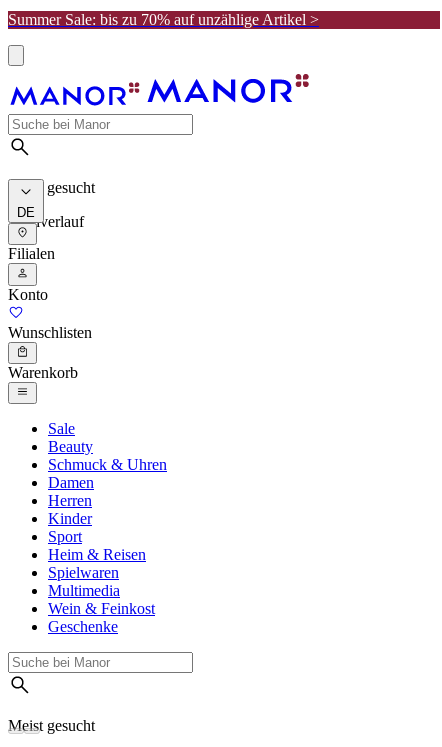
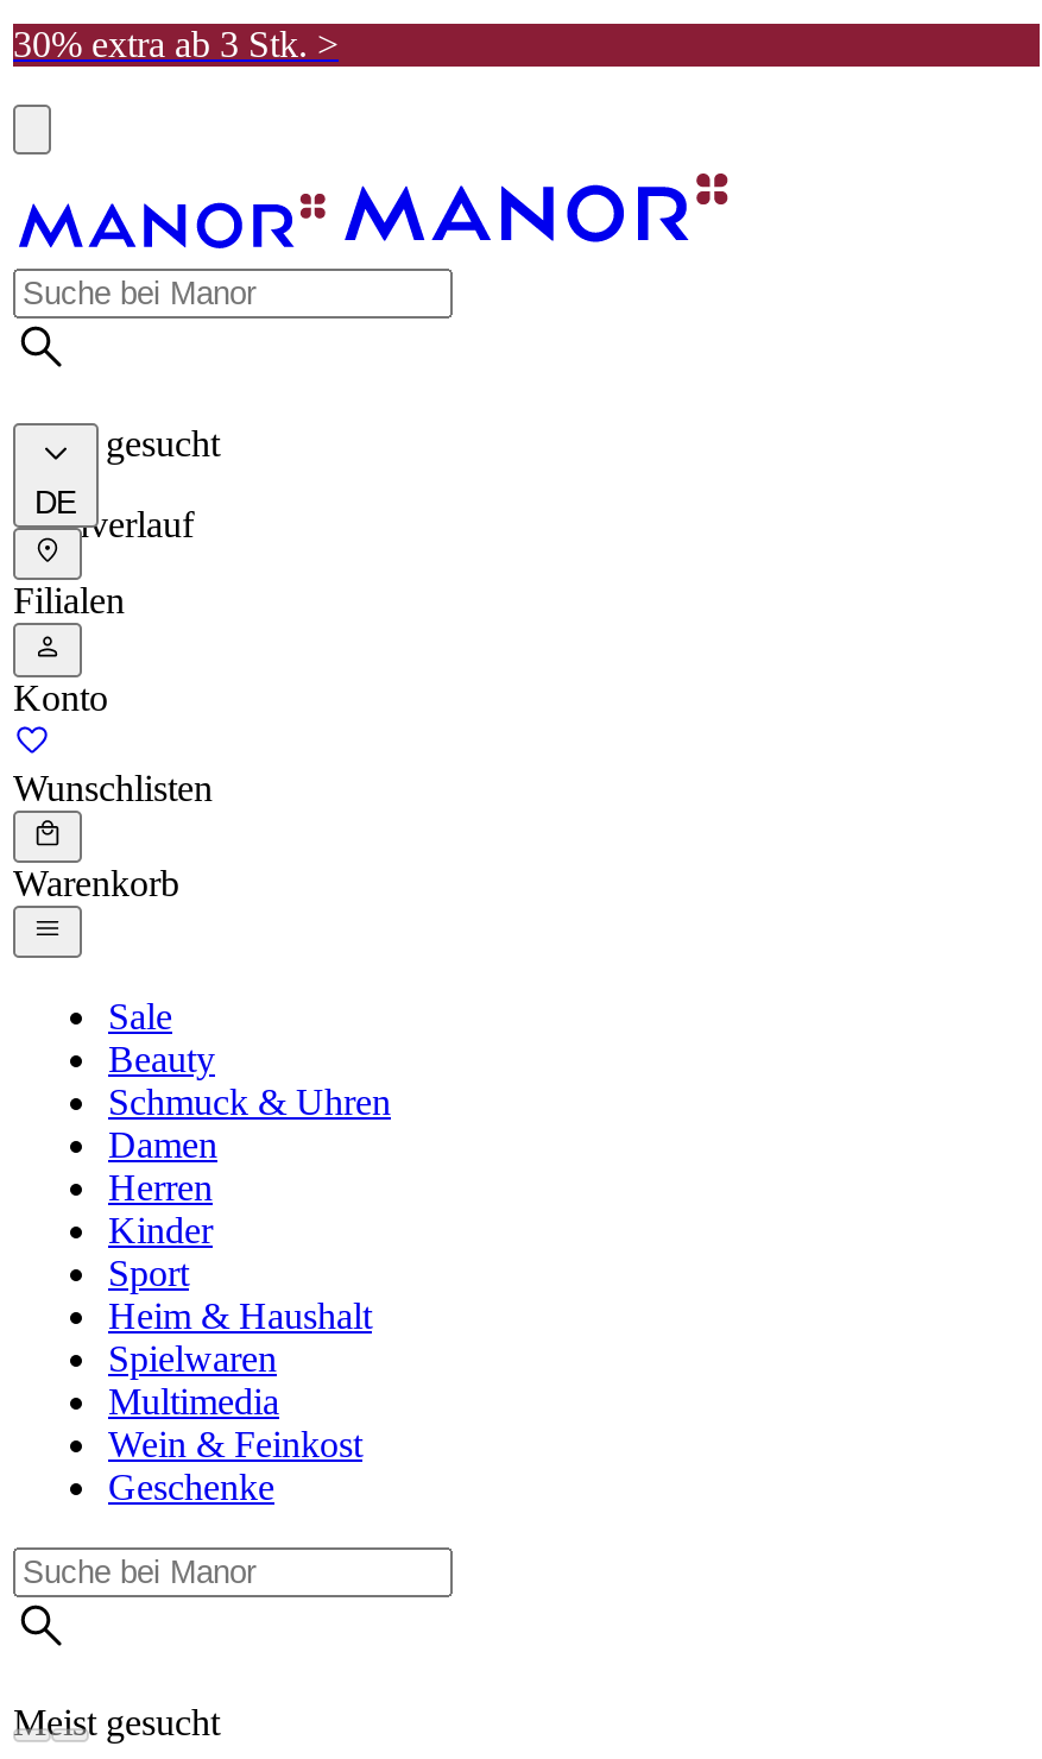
[8,11,319,28] Summer Sale: bis zu 70% auf unzählige Artikel > -> [13,24,339,64] 30% extra ab 3 Stk. >
[48,546,146,563] Heim & Reisen -> [108,1296,372,1337] Heim & Haushalt

